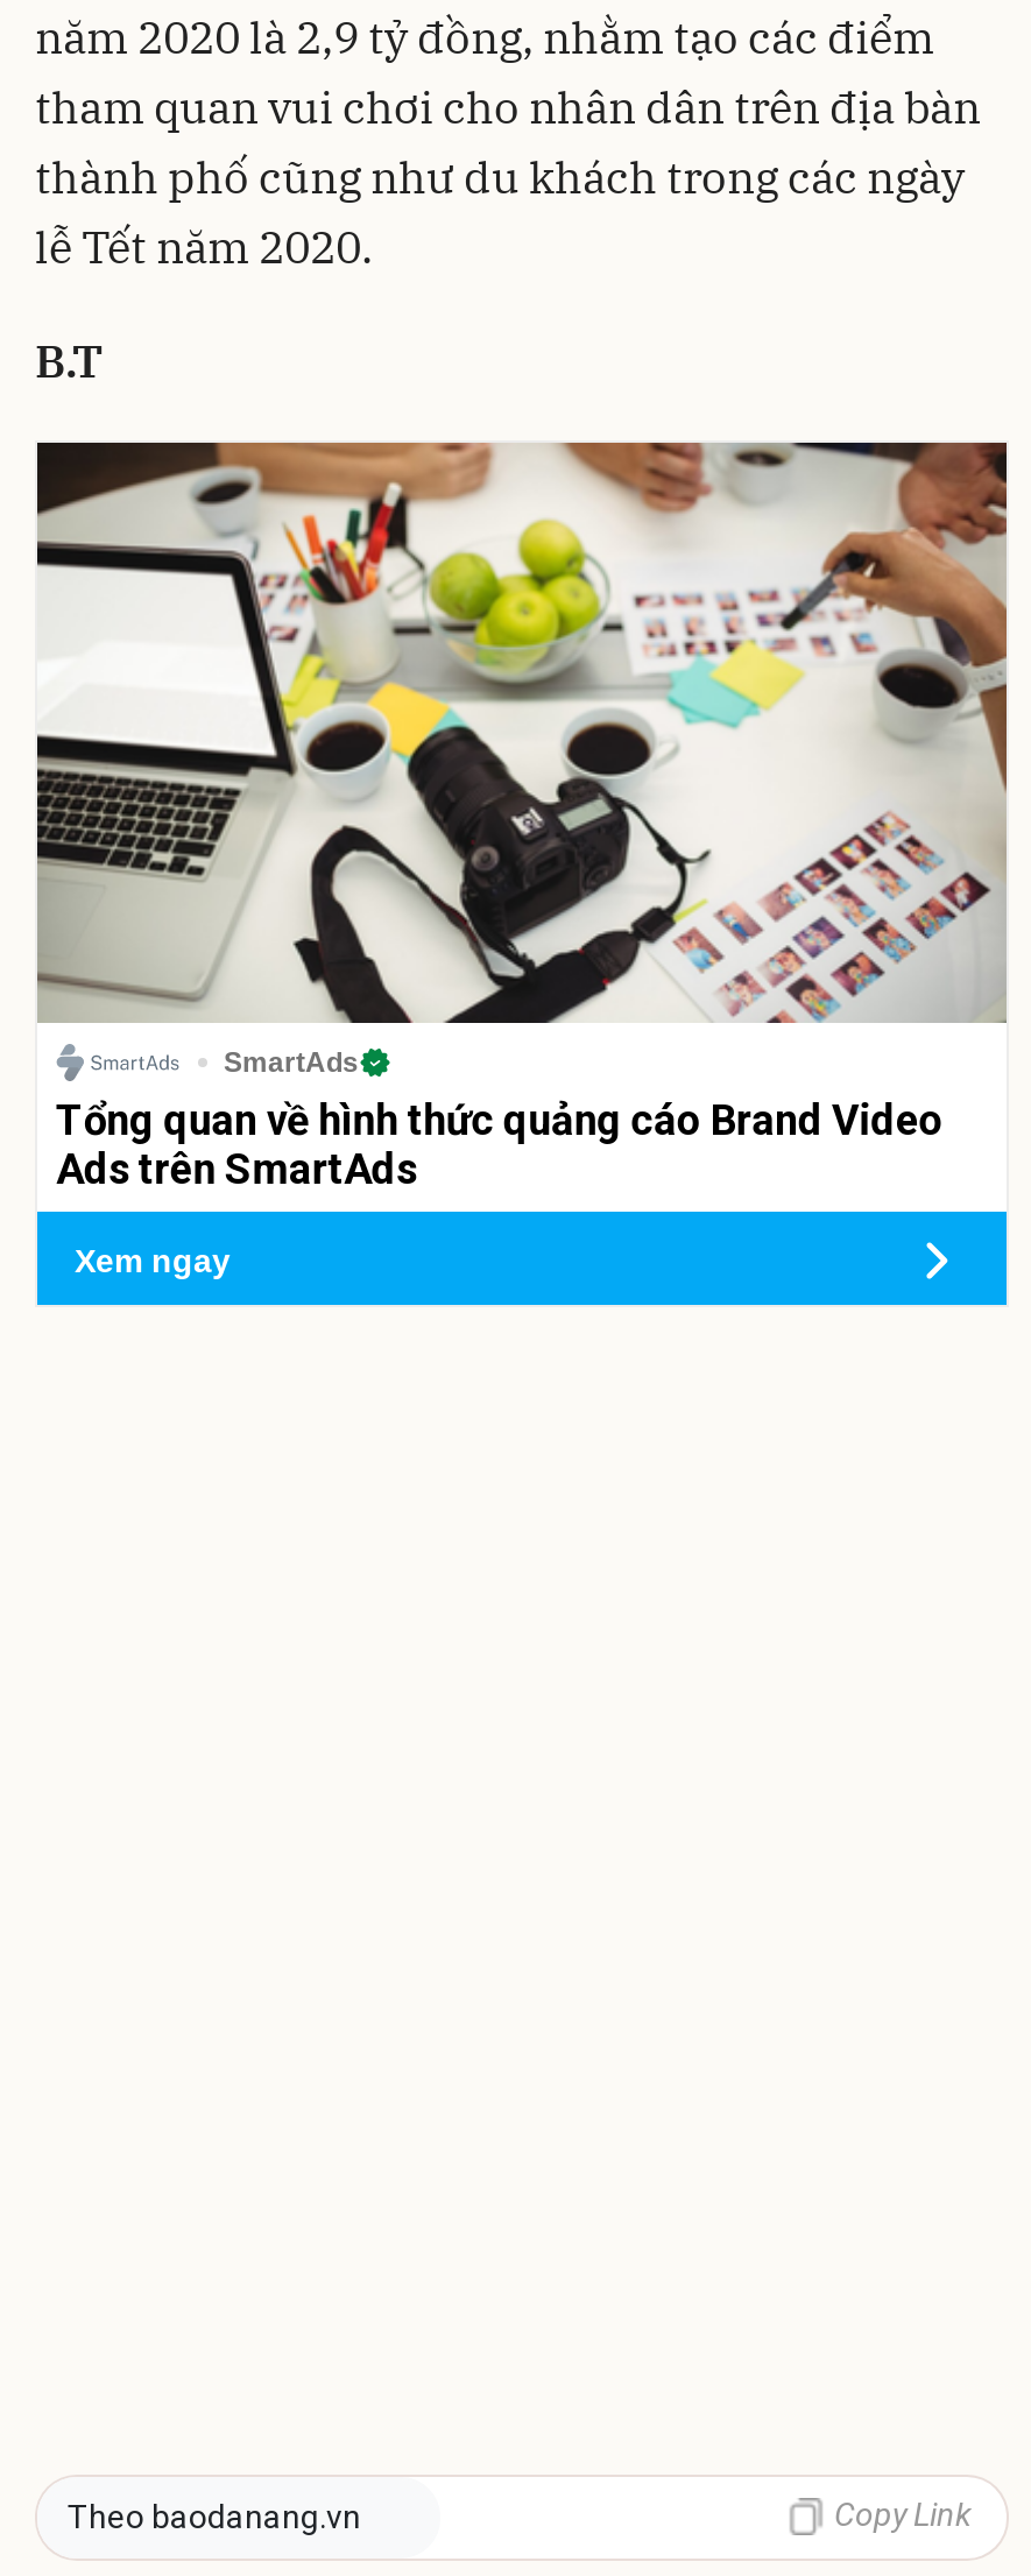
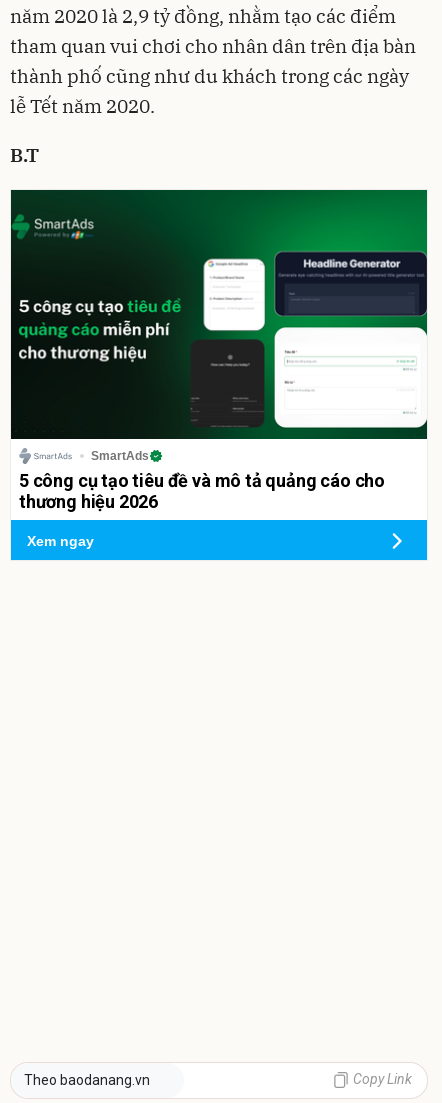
[35,440,1009,1193] [image] | Tổng quan về hình thức quảng cáo Brand Video | Ads trên SmartAds -> [10,189,428,512] [image] | 5 công cụ tạo tiêu đề và mô tả quảng cáo cho | thương hiệu 2026

